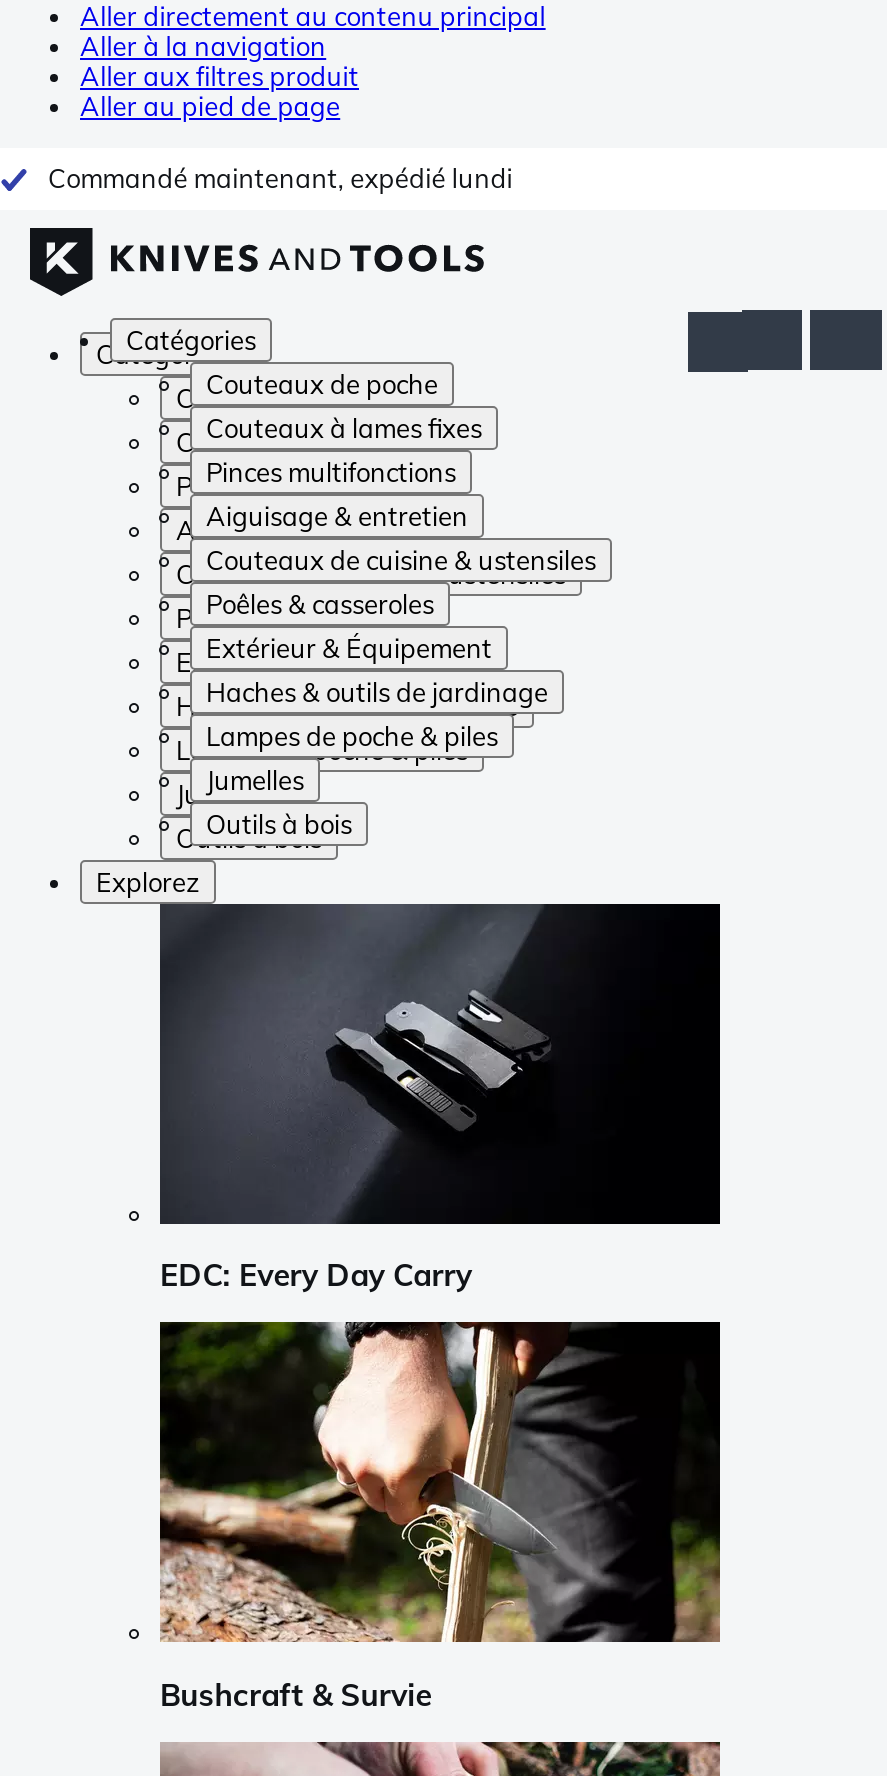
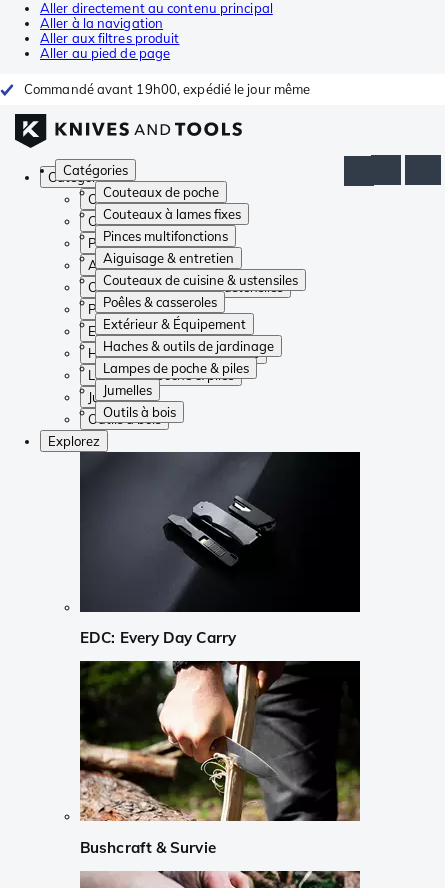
[48,162,513,194] Commandé maintenant, expédié lundi -> [24,81,310,97] Commandé avant 19h00, expédié le jour même

